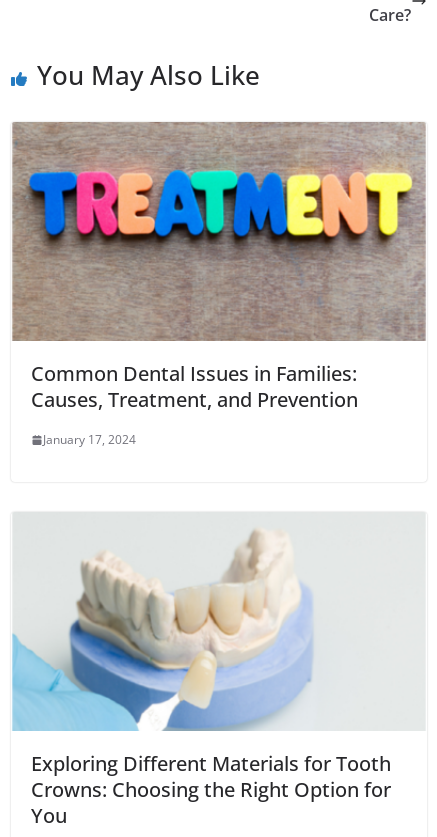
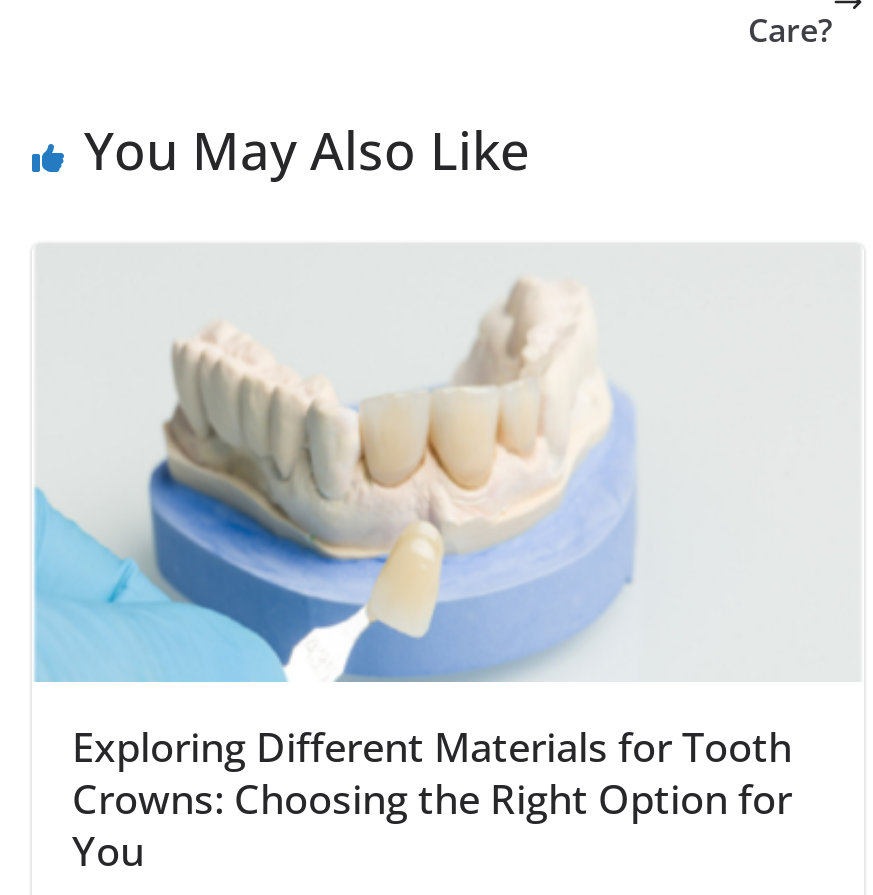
[12,122,426,448] [image] | Common Dental Issues in Families: | Causes, Treatment, and Prevention | January 17, 2024 -> none

